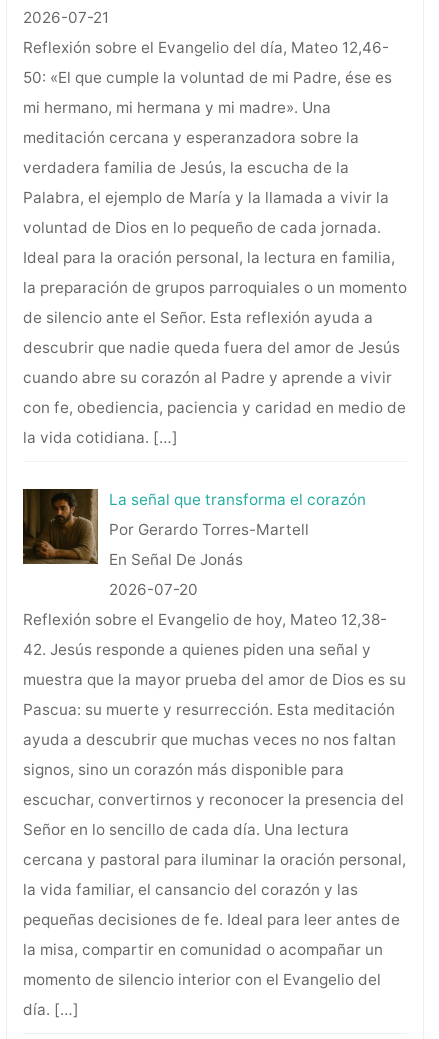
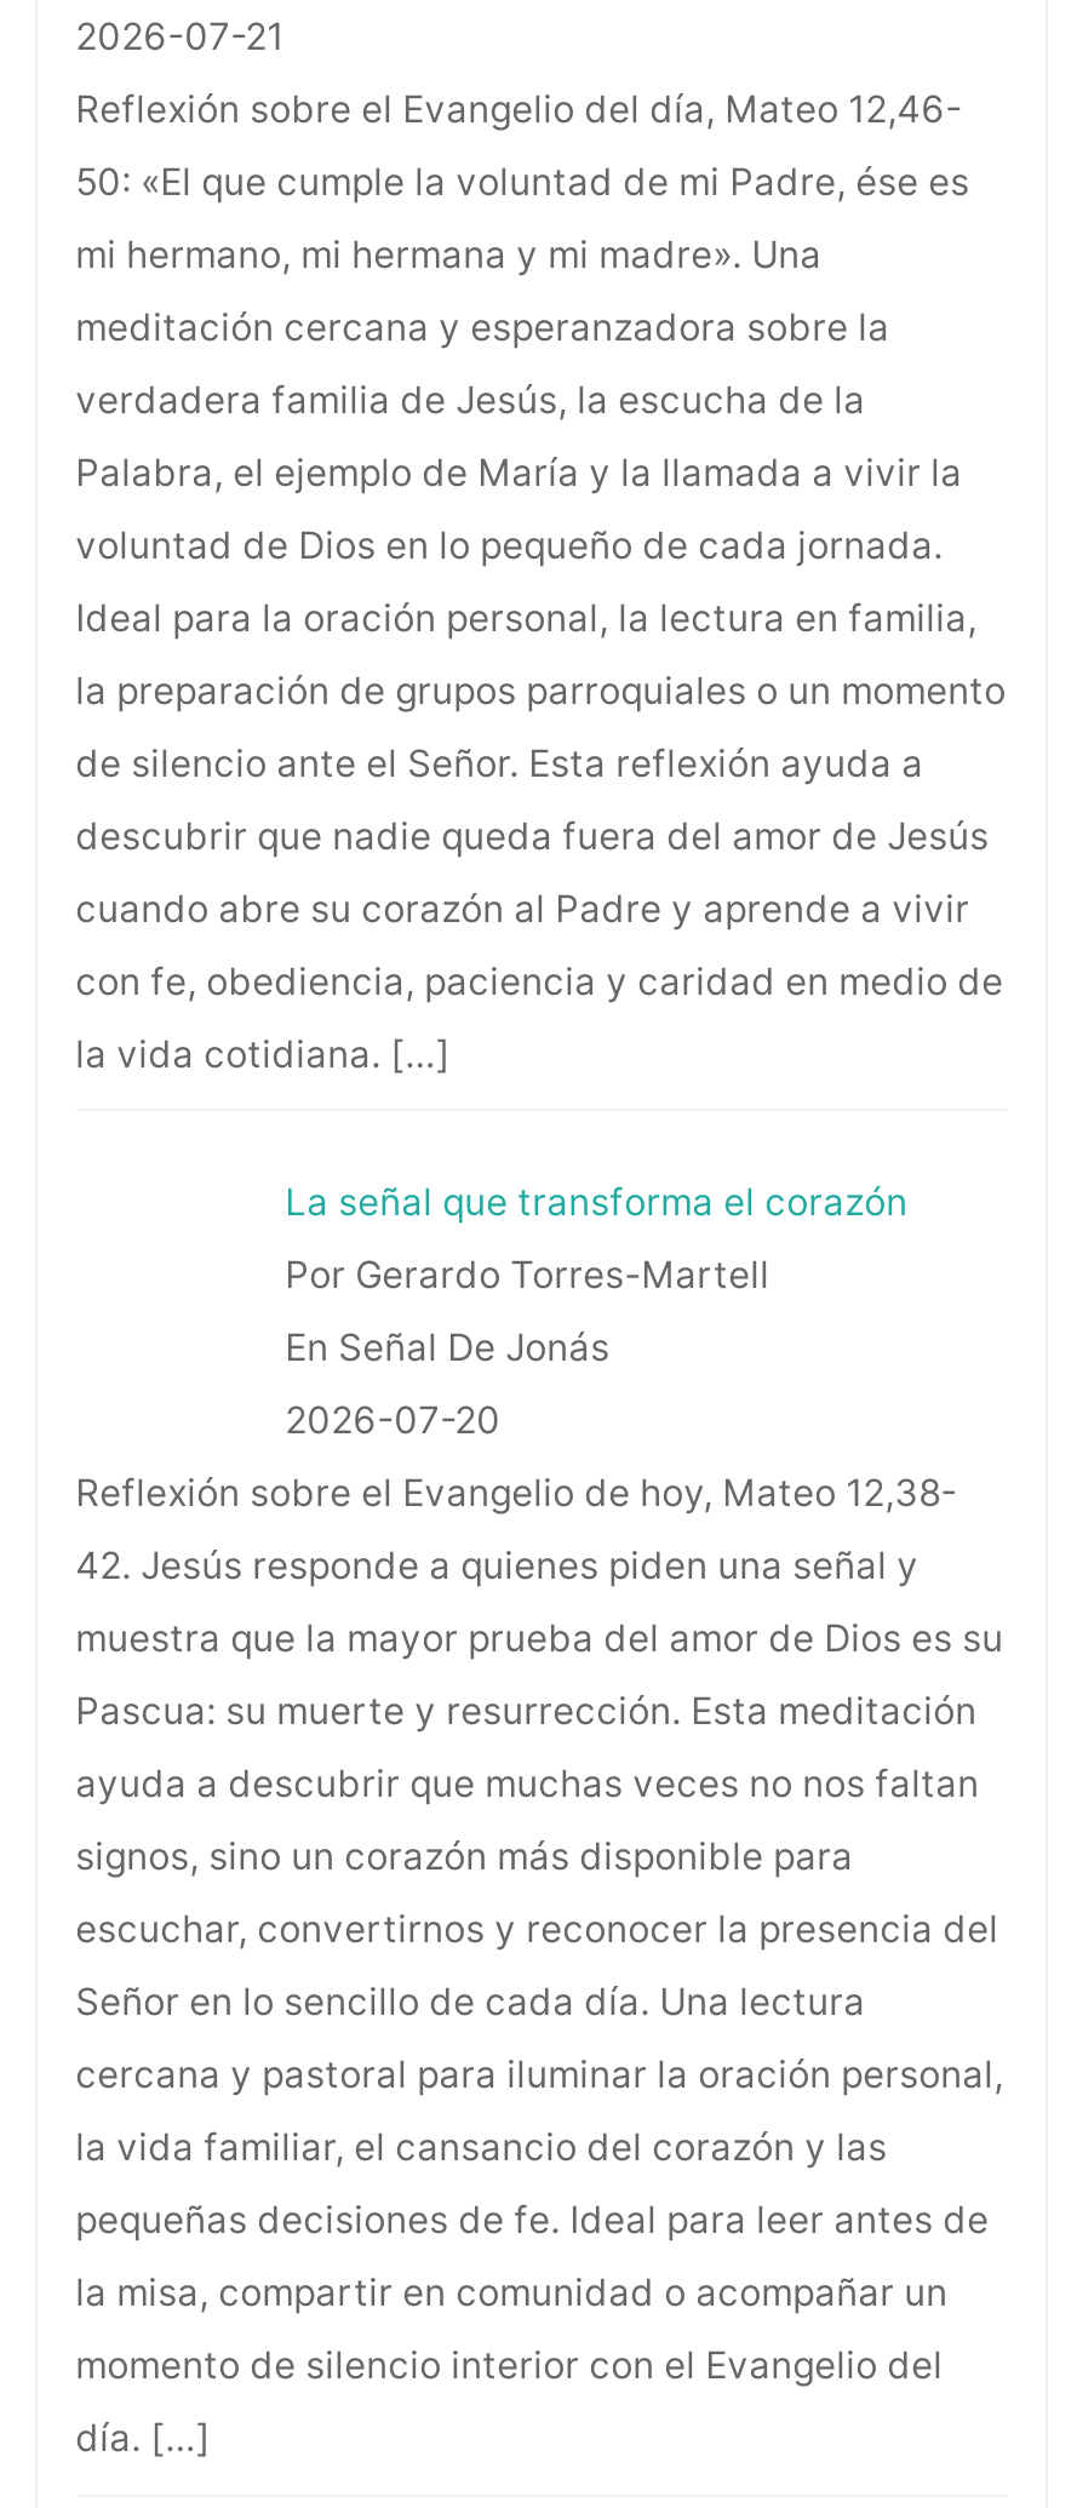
[22,488,99,565] [image] -> none

